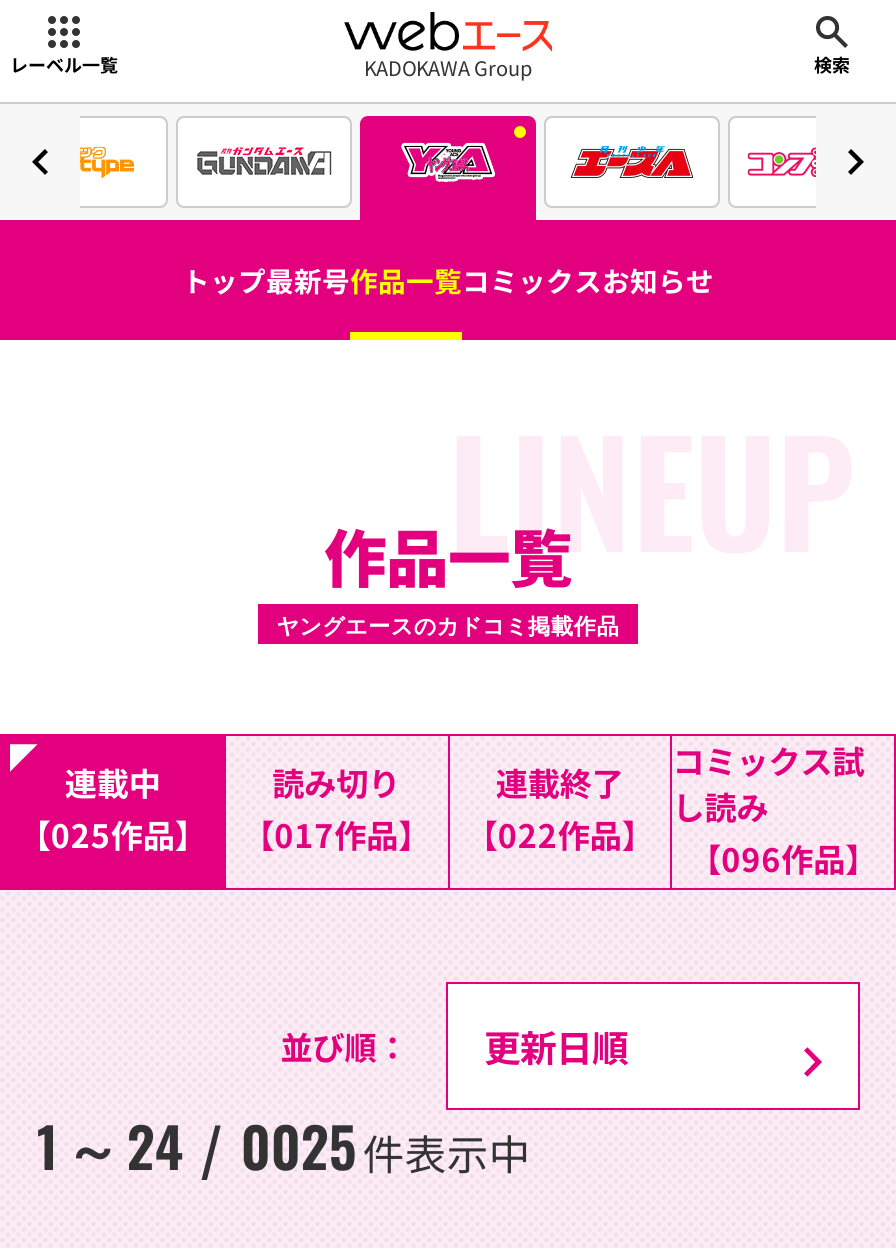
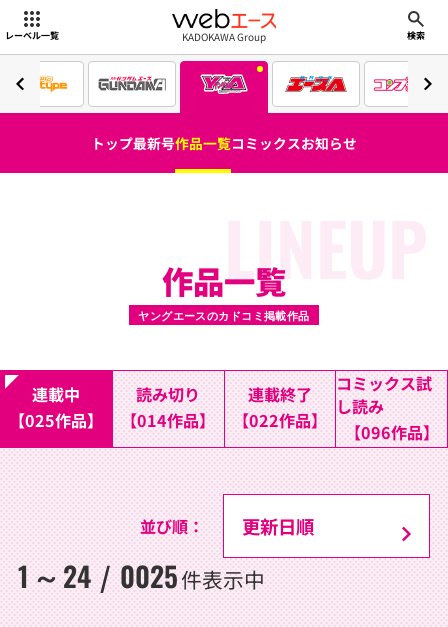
[19,810,877,881] 【025作品】 【017作品】 【022作品】 【096作品】 -> [9,408,439,443] 【025作品】 【014作品】 【022作品】 【096作品】

